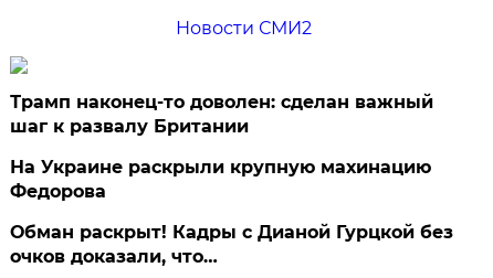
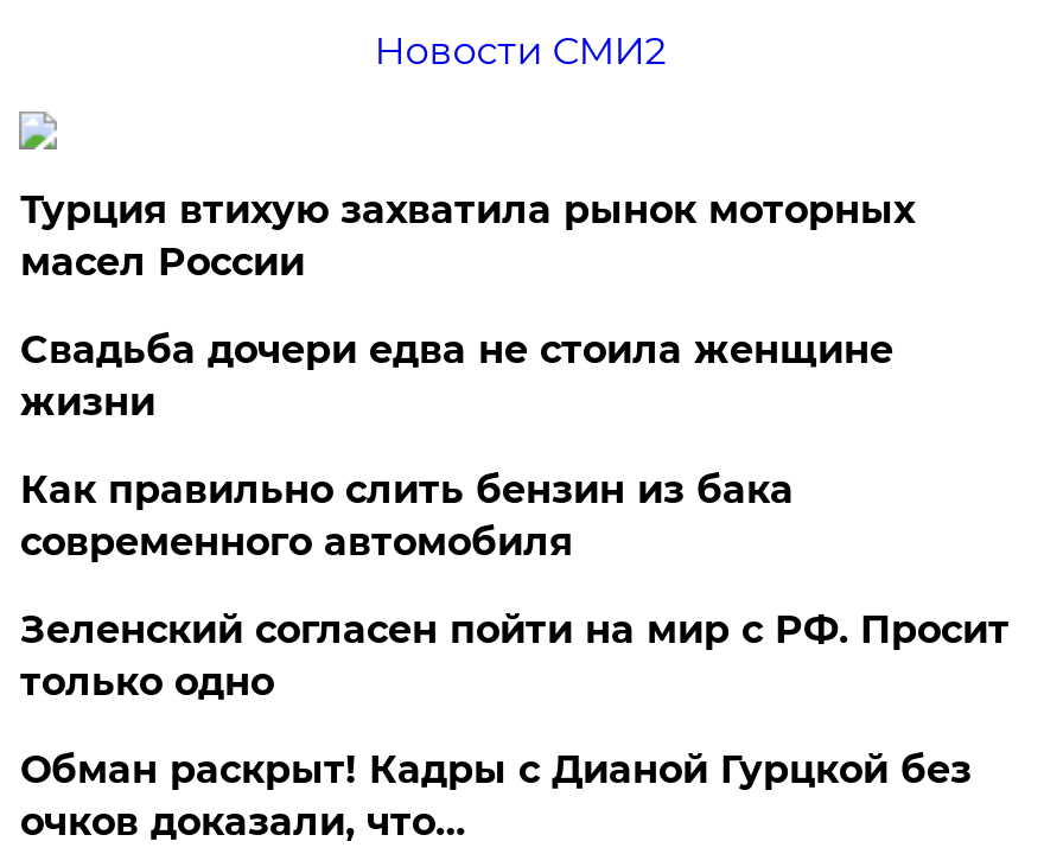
[10,92,434,202] Трамп наконец-то доволен: сделан важный | шаг к развалу Британии | На Украине раскрыли крупную махинацию | Федорова -> [20,187,1009,704] Турция втихую захватила рынок моторных | масел России | Свадьба дочери едва не стоила женщине | жизни | Как правильно слить бензин из бака | современного автомобиля | Зеленский согласен пойти на мир с РФ. Просит | только одно

